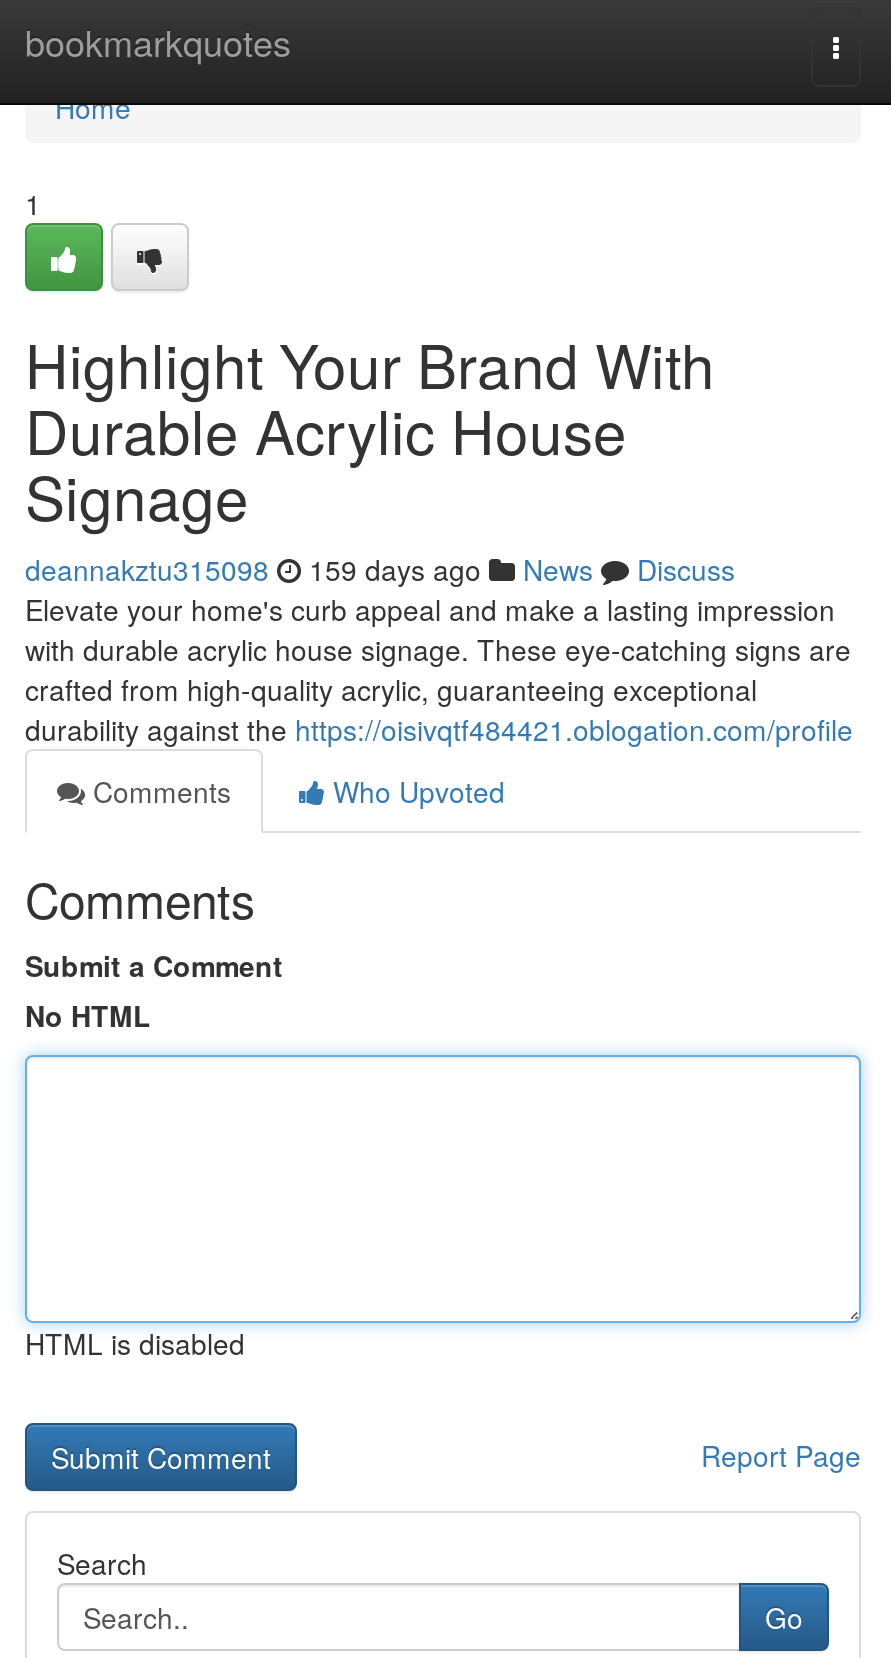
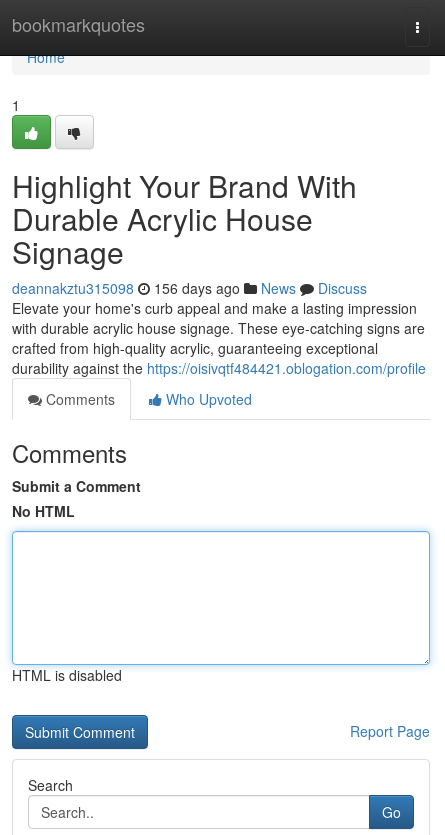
[25,549,735,589] deannakztu315098 159 days ago News Discuss -> [12,278,367,298] deannakztu315098 156 days ago News Discuss

